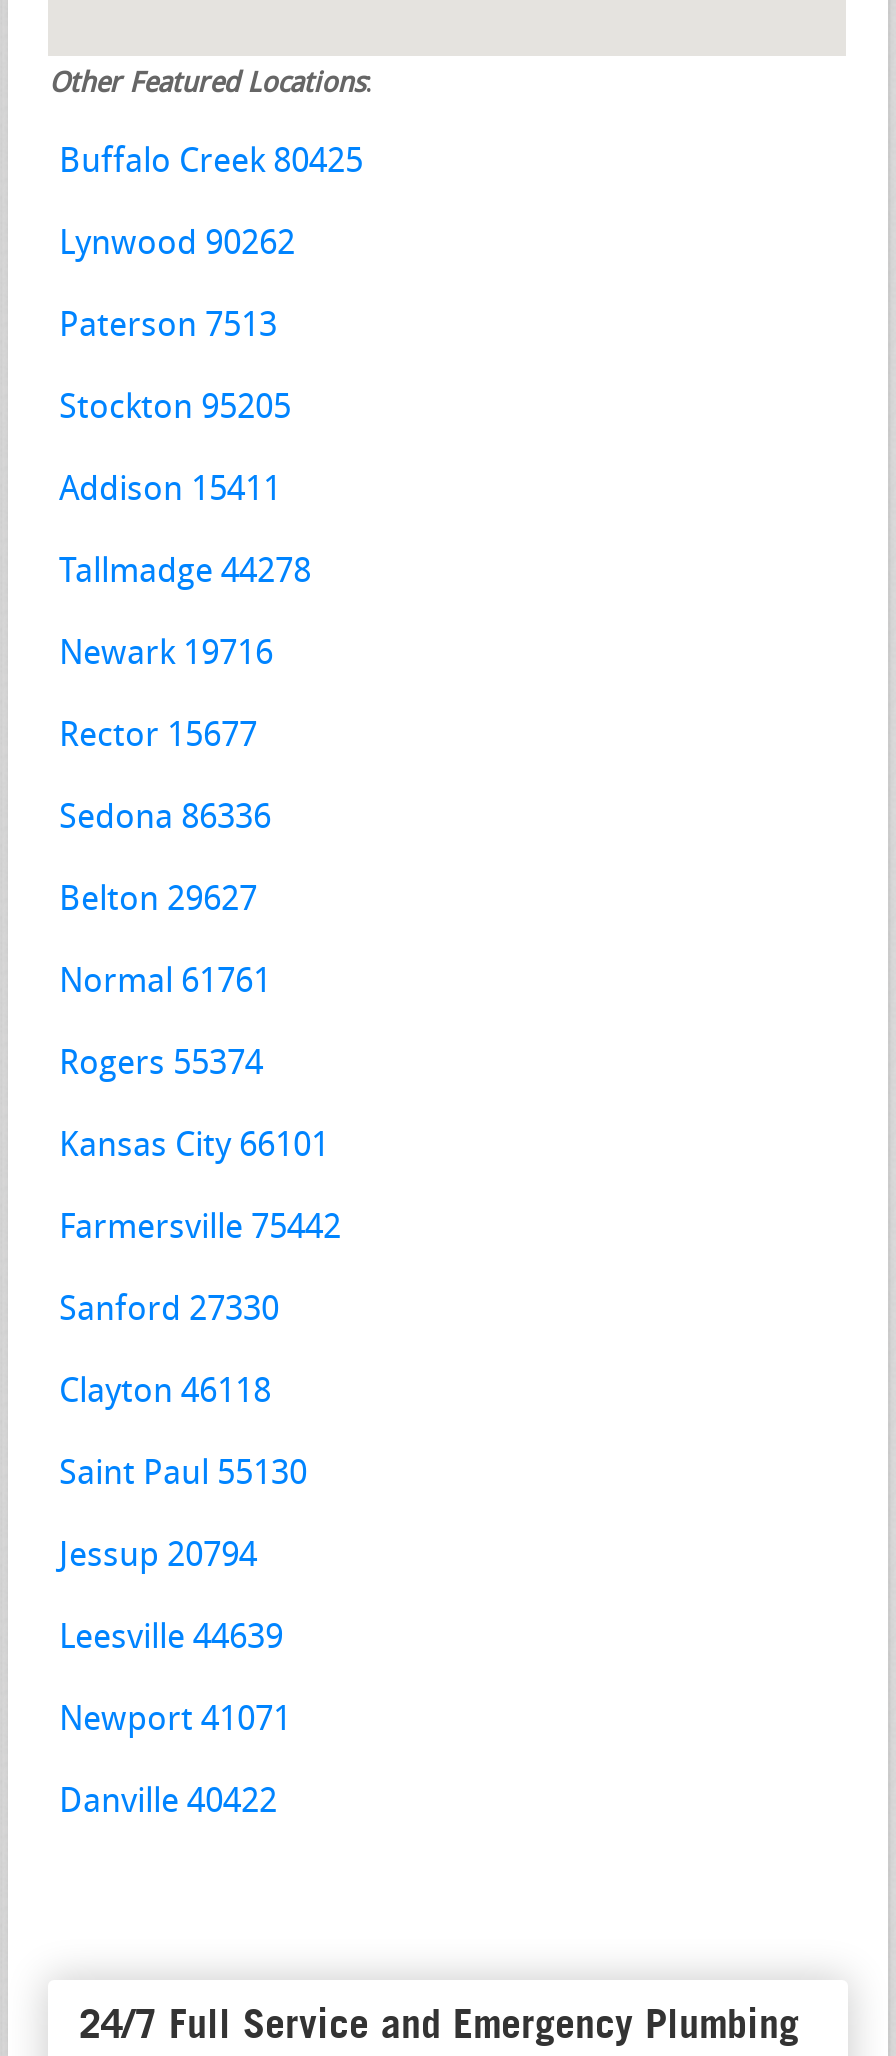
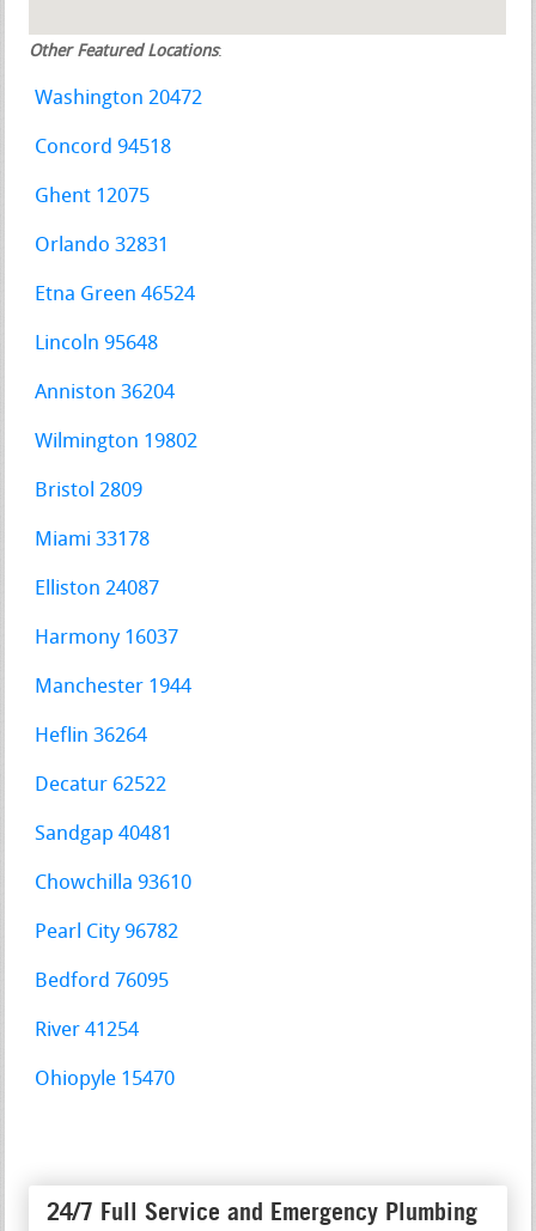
[59,147,363,181] Buffalo Creek 80425 -> [35,89,203,109] Washington 20472
[59,229,295,263] Lynwood 90262 -> [35,138,172,158] Concord 94518
[59,311,277,345] Paterson 7513 -> [35,187,150,207] Ghent 12075
[59,393,291,427] Stockton 95205 -> [35,236,169,256] Orlando 32831
[59,475,281,509] Addison 15411 -> [35,285,196,306] Etna Green 46524
[59,557,311,591] Tallmadge 44278 -> [35,334,159,355] Lincoln 95648
[59,639,273,673] Newark 19716 -> [35,383,175,404] Anniston 36204
[59,721,257,755] Rector 15677 -> [35,432,198,453] Wilmington 19802
[59,803,271,837] Sedona 86336 -> [35,481,143,502] Bristol 2809
[59,885,257,919] Belton 29627 -> [35,530,150,551] Miami 33178
[59,967,271,1001] Normal 61761 -> [35,579,160,600] Elliston 24087
[59,1049,263,1083] Rogers 55374 -> [35,629,179,649] Harmony 16037
[59,1131,329,1165] Kansas City 66101 -> [35,678,192,698] Manchester 1944
[59,1213,341,1247] Farmersville 75442 -> [35,727,148,747] Heflin 36264
[59,1295,279,1329] Sanford 27330 -> [35,776,167,796] Decatur 62522
[59,1377,271,1411] Clayton 46118 -> [35,825,173,845] Sandgap 40481
[59,1459,307,1493] Saint Paul 55130 -> [35,874,192,894] Chowchilla 93610
[59,1541,257,1575] Jessup 20794 -> [35,923,179,943] Pearl City 96782
[59,1623,283,1657] Leesville 44639 -> [35,972,169,992] Bedford 76095
[59,1705,291,1739] Newport 41071 -> [35,1021,139,1041] River 41254
[59,1787,277,1821] Danville 40422 -> [35,1070,175,1090] Ohiopyle 15470

